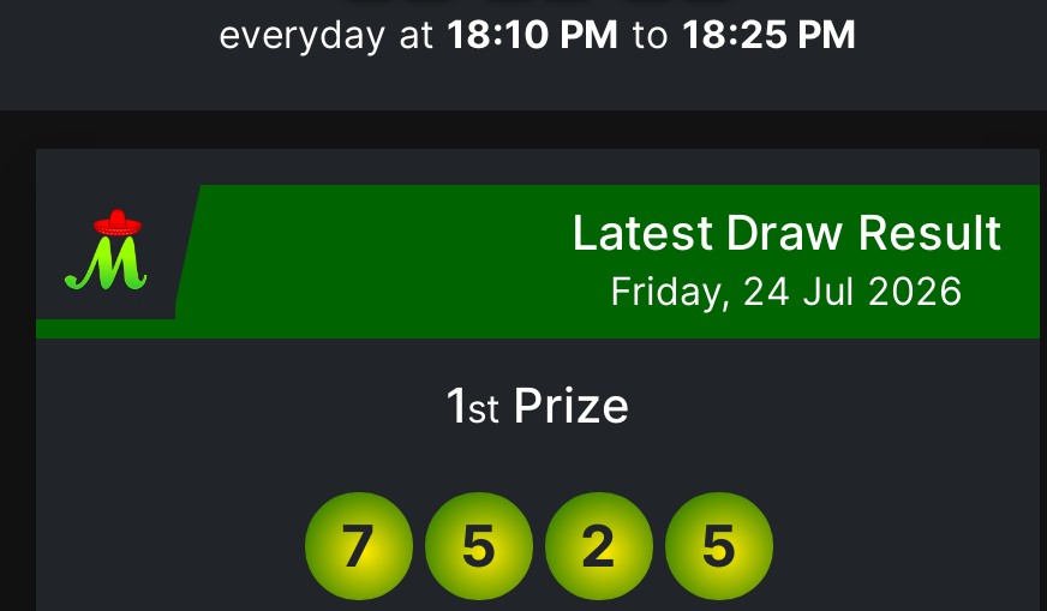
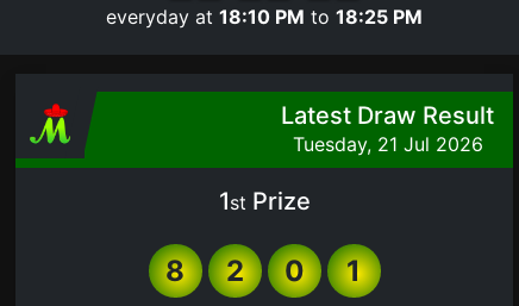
[610,265,963,313] Friday, 24 Jul 2026 -> [292,132,483,155] Tuesday, 21 Jul 2026
[341,510,496,580] 7 | 5 -> [165,253,185,288] 8
[700,510,736,580] 5 -> [284,253,361,288] 0 | 1

